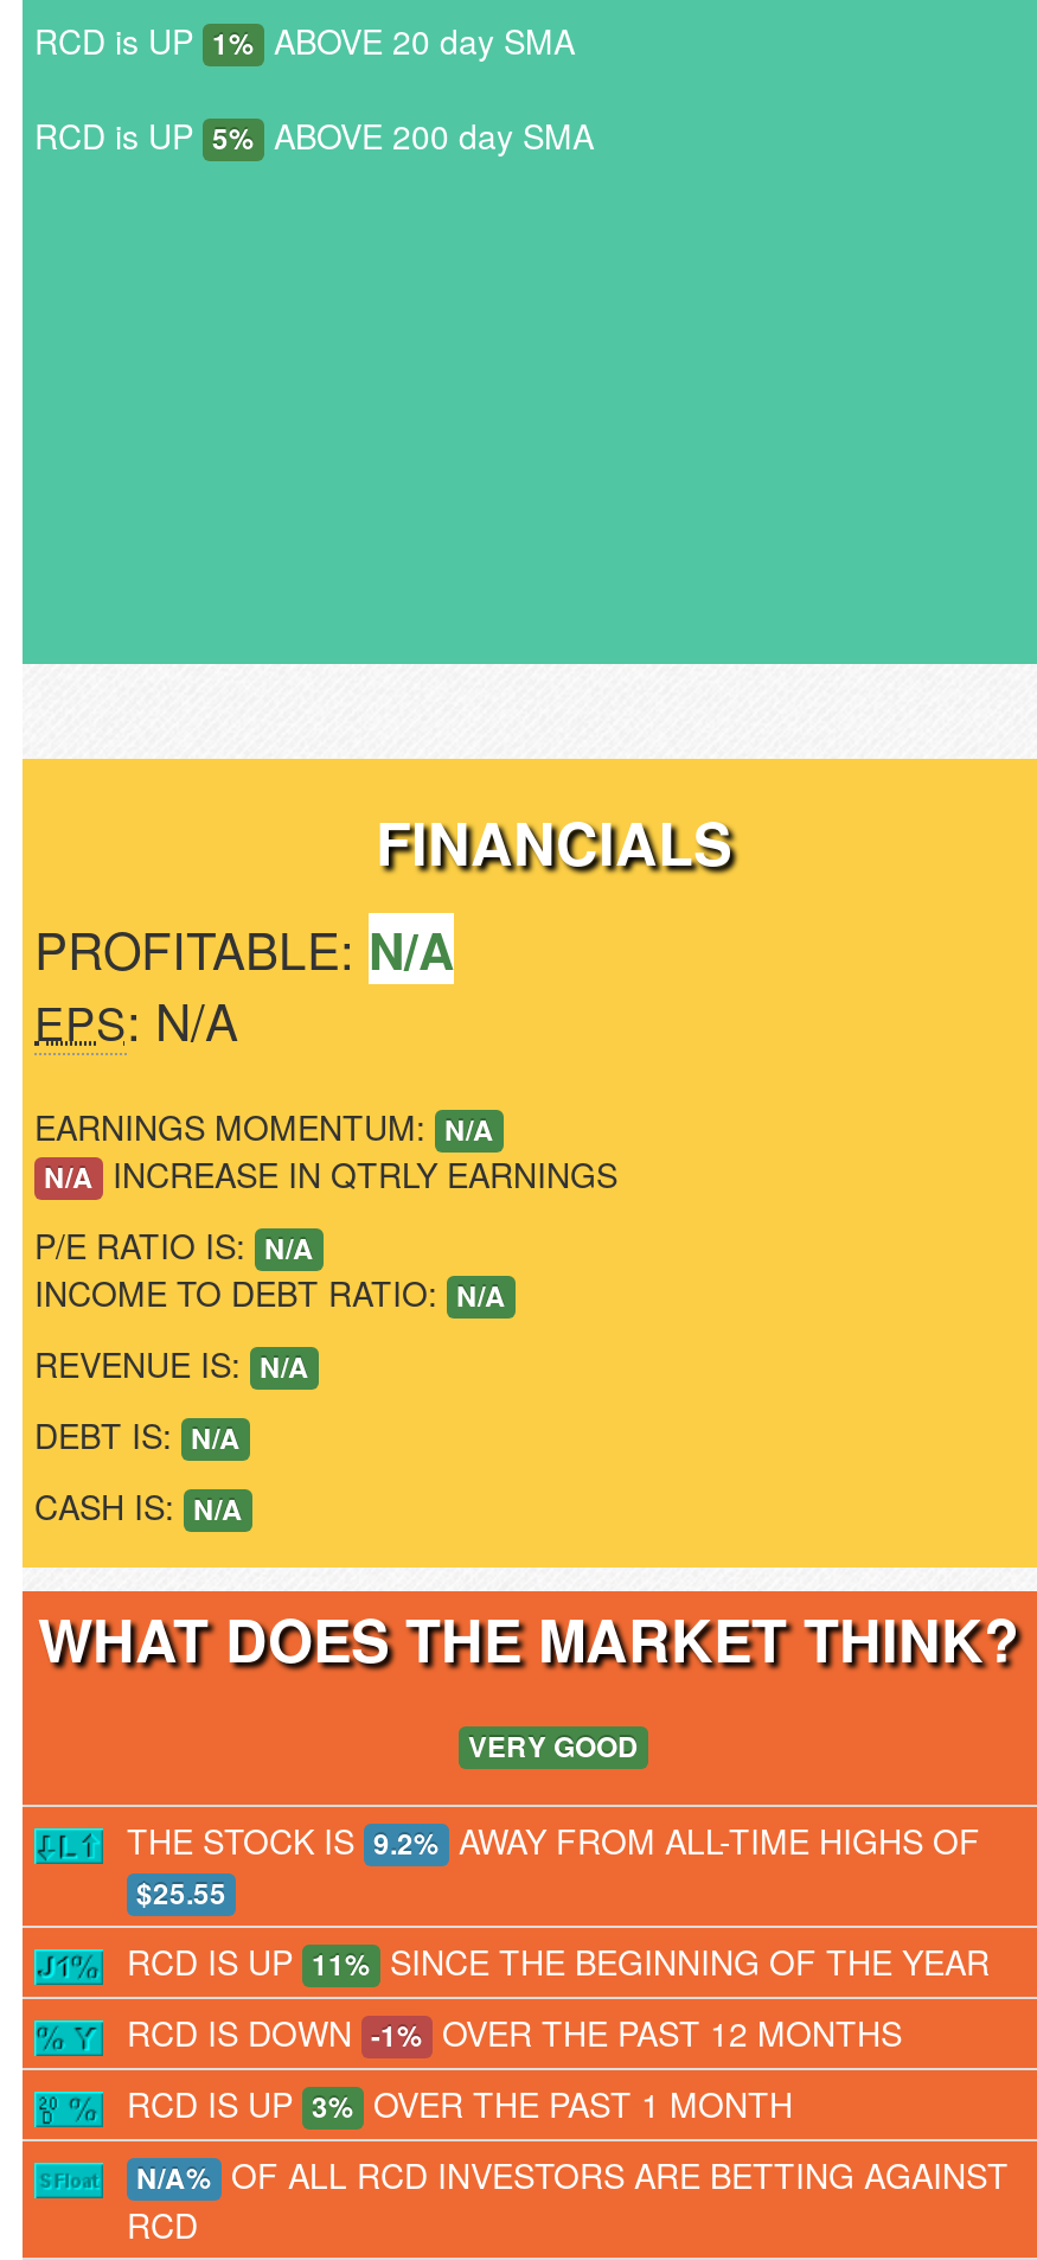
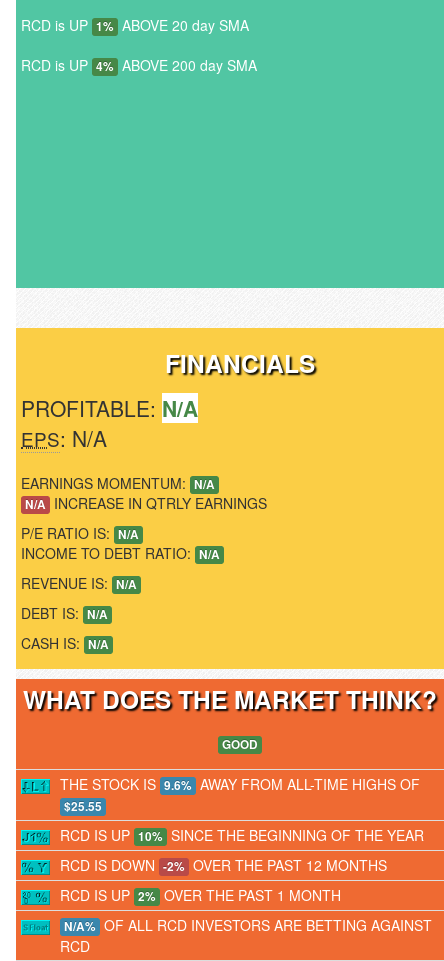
[34,111,594,159] RCD is UP 5% ABOVE 200 day SMA -> [21,55,257,75] RCD is UP 4% ABOVE 200 day SMA
[468,1726,639,1767] VERY GOOD -> [222,736,258,753] GOOD
[127,1817,980,1864] THE STOCK IS 9.2% AWAY FROM ALL-TIME HIGHS OF -> [60,774,420,794] THE STOCK IS 9.6% AWAY FROM ALL-TIME HIGHS OF
[127,1937,990,1985] RCD IS UP 11% SINCE THE BEGINNING OF THE YEAR -> [60,825,424,845] RCD IS UP 10% SINCE THE BEGINNING OF THE YEAR
[127,2009,902,2056] RCD IS DOWN -1% OVER THE PAST 12 MONTHS -> [60,855,387,875] RCD IS DOWN -2% OVER THE PAST 12 MONTHS
[127,2080,793,2127] RCD IS UP 3% OVER THE PAST 1 MONTH -> [60,885,341,905] RCD IS UP 2% OVER THE PAST 1 MONTH

